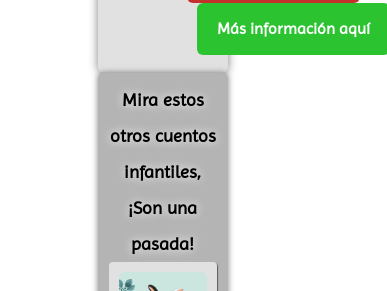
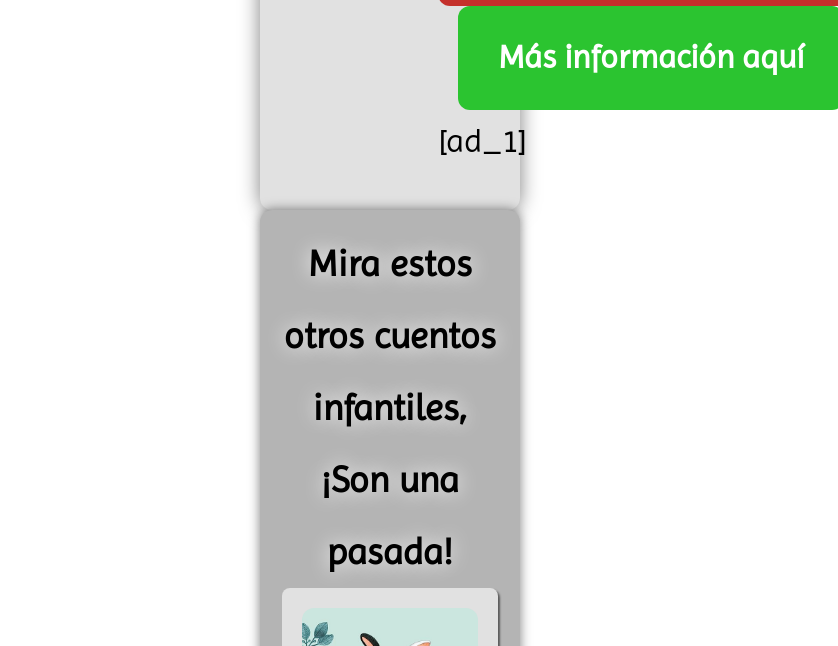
none -> [438,122,526,160] [ad_1]

